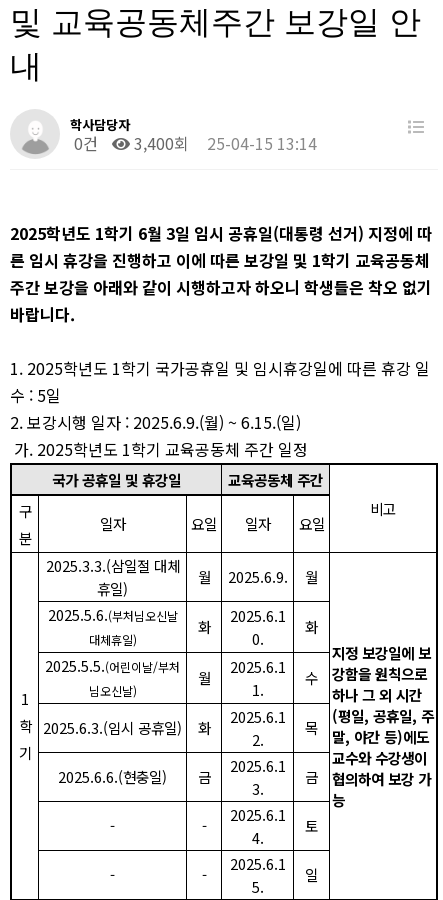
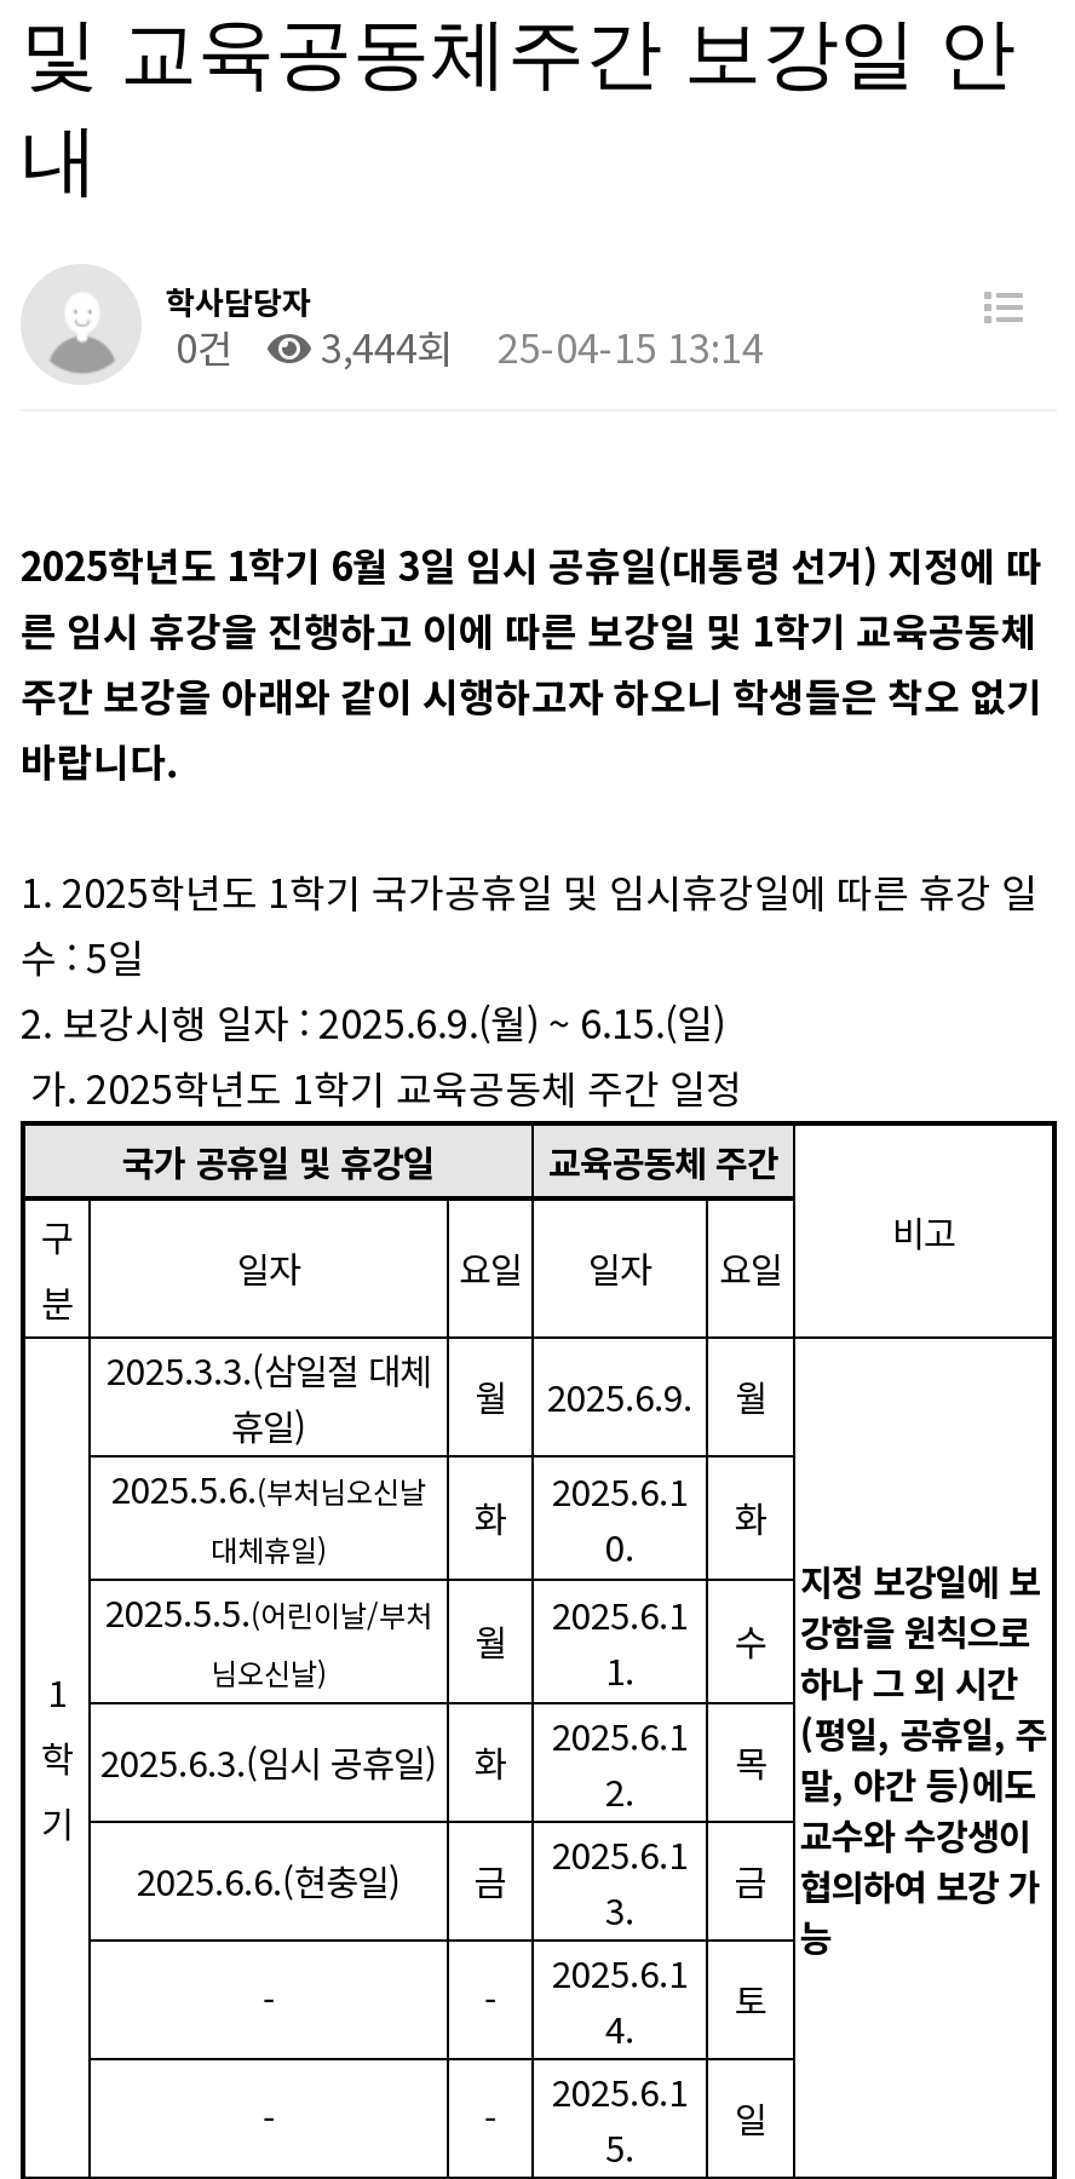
[70,131,317,155] 0건 3,400회 25-04-15 13:14 -> [166,317,764,375] 0건 3,444회 25-04-15 13:14

